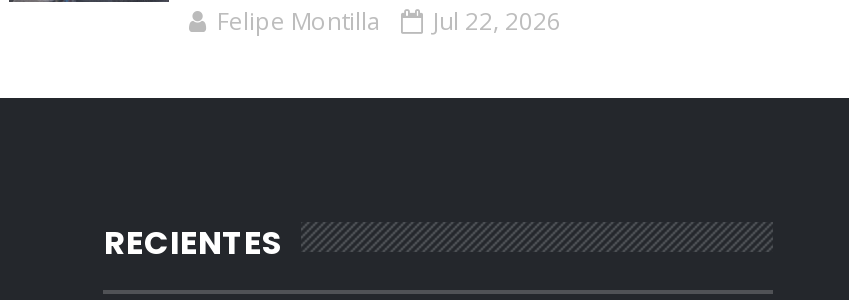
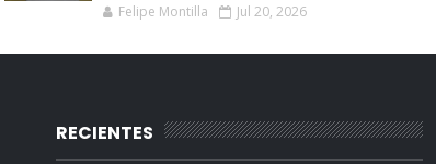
[217,4,561,38] Felipe Montilla Jul 22, 2026 -> [118,2,307,21] Felipe Montilla Jul 20, 2026

